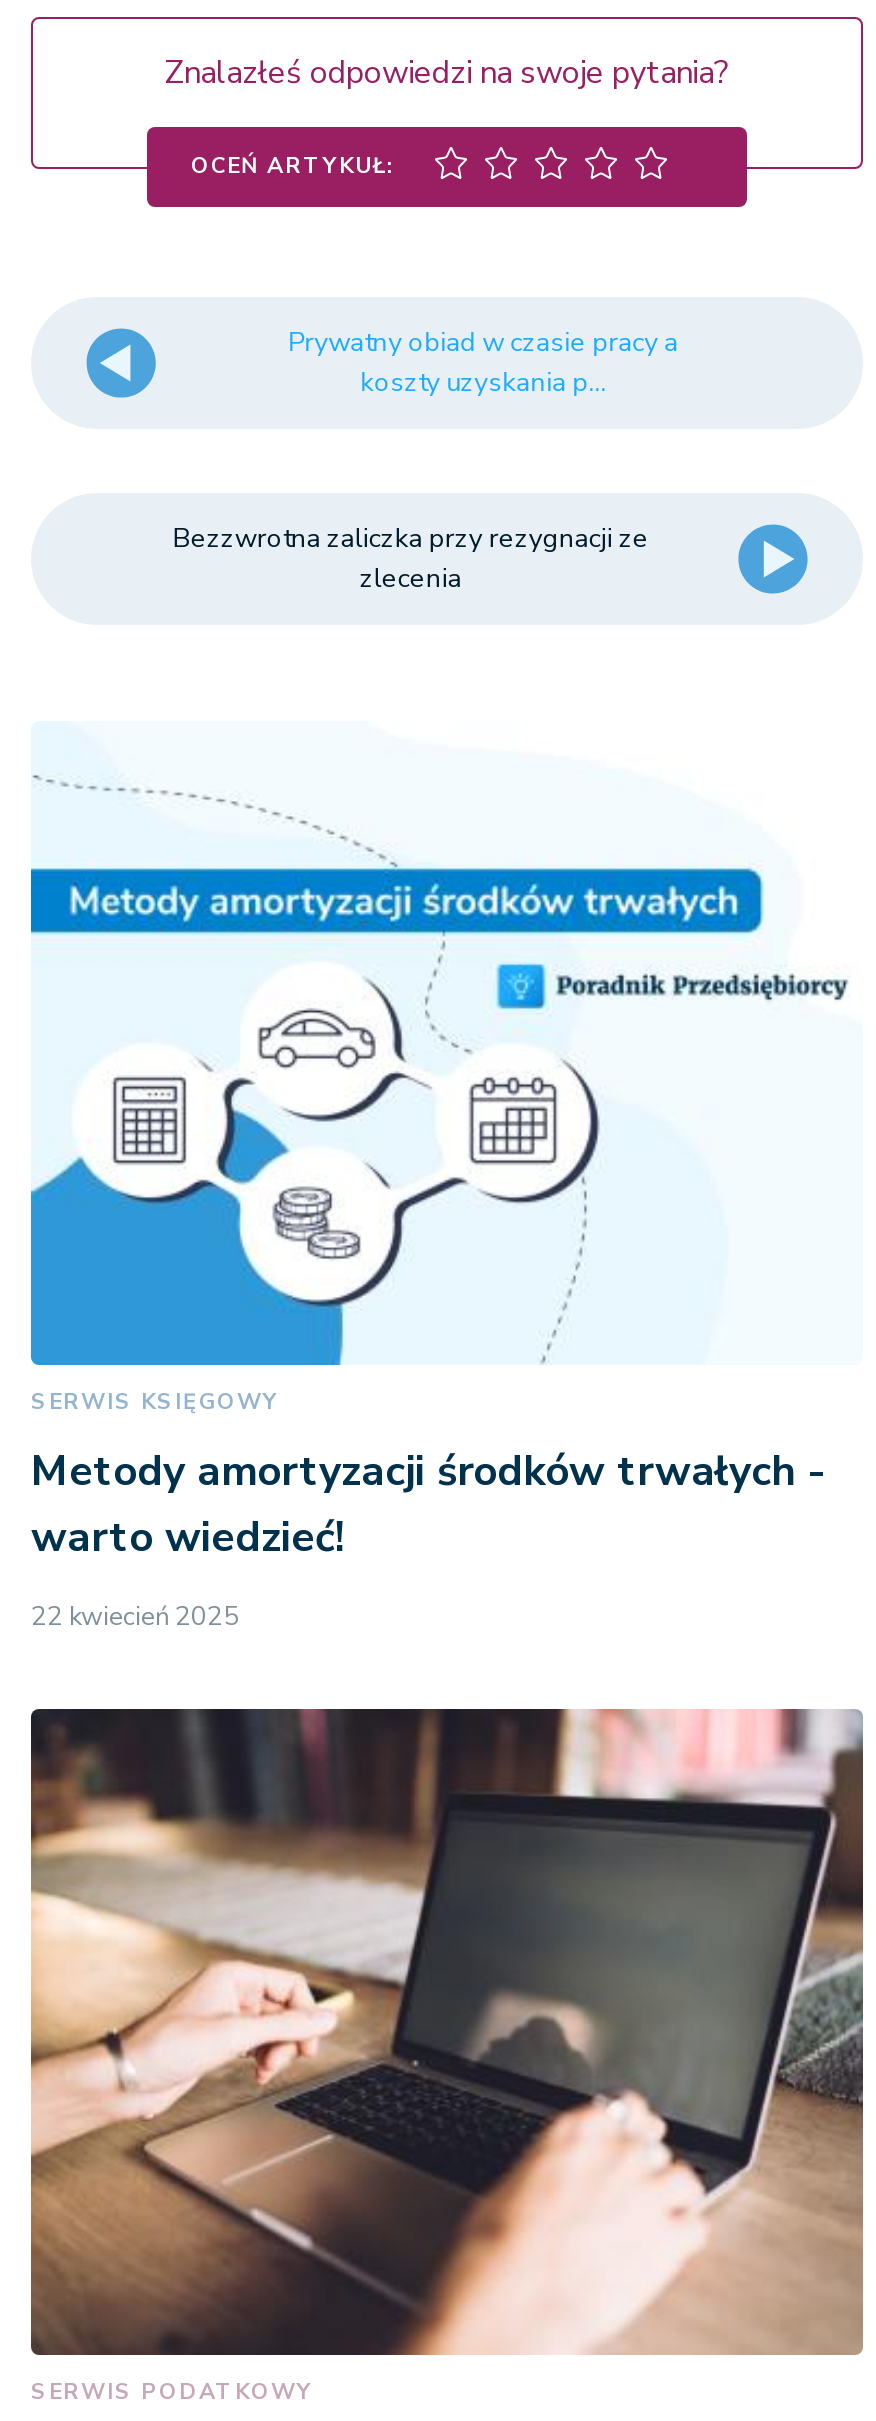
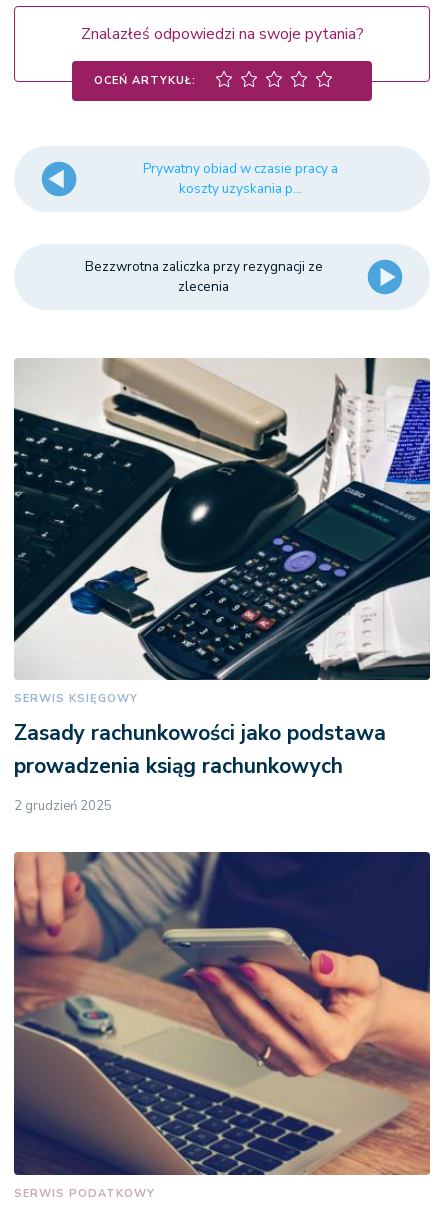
[29,721,863,1566] [image] | Metody amortyzacji środków trwałych - | warto wiedzieć! -> [13,357,431,780] [image] | Zasady rachunkowości jako podstawa | prowadzenia ksiąg rachunkowych
[31,1600,239,1636] 22 kwiecień 2025 -> [14,797,112,815] 2 grudzień 2025
[29,1707,865,2357] [image] -> [13,851,431,1176] [image]

